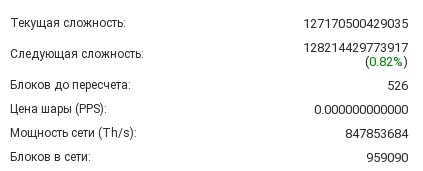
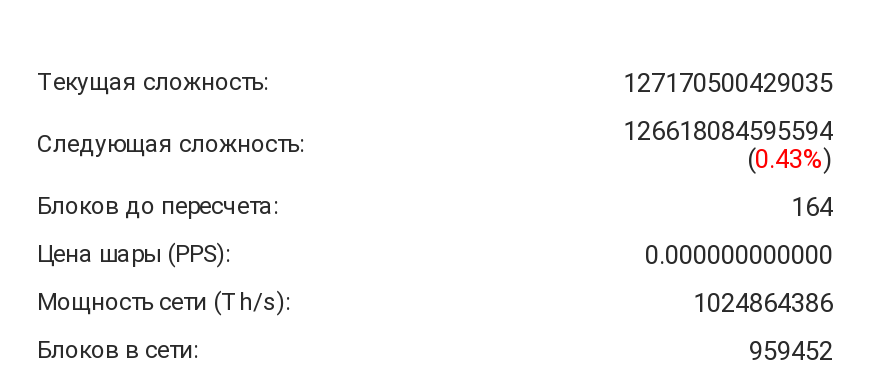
[303,40,408,55] 128214429773917 -> [623,116,833,146] 126618084595594
[365,54,408,69] (0.82%) -> [747,144,833,174] (0.43%)
[387,78,408,93] 526 -> [791,192,833,222] 164
[345,126,408,141] 847853684 -> [693,288,833,318] 1024864386
[366,150,408,165] 959090 -> [749,336,833,366] 959452

